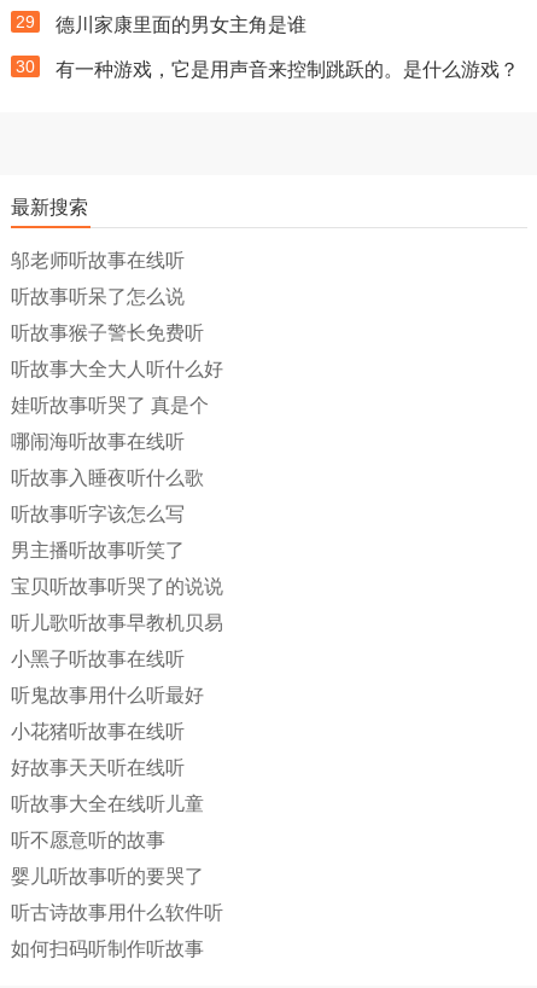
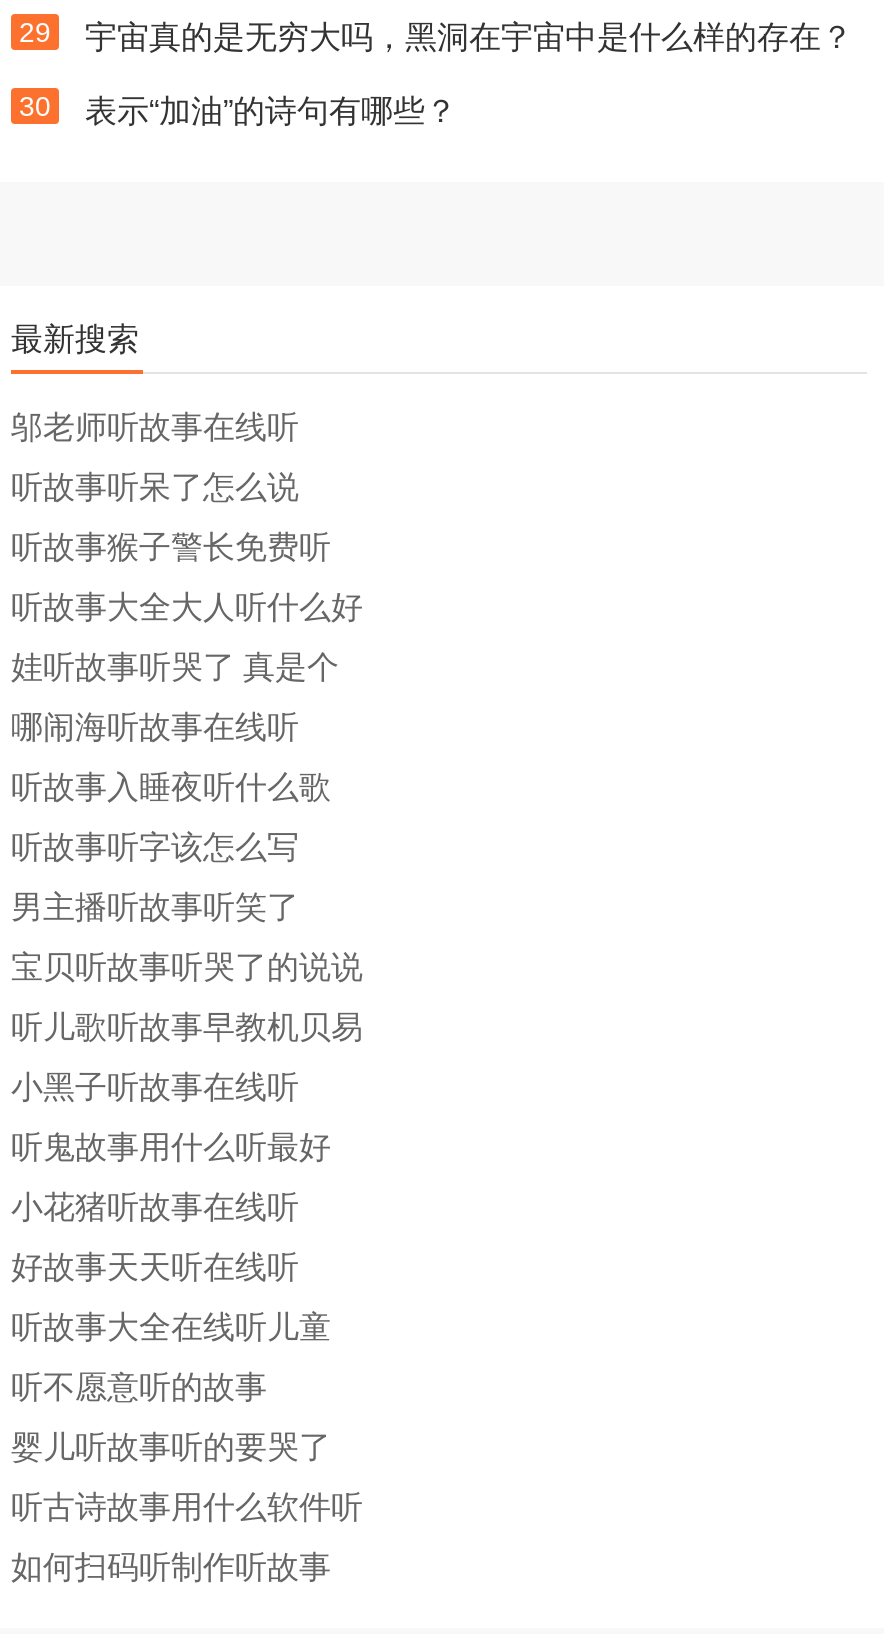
[56,14,307,35] 德川家康里面的男女主角是谁 -> [85,20,853,54] 宇宙真的是无穷大吗，黑洞在宇宙中是什么样的存在？
[56,59,519,80] 有一种游戏，它是用声音来控制跳跃的。是什么游戏？ -> [85,94,457,128] 表示“加油”的诗句有哪些？

